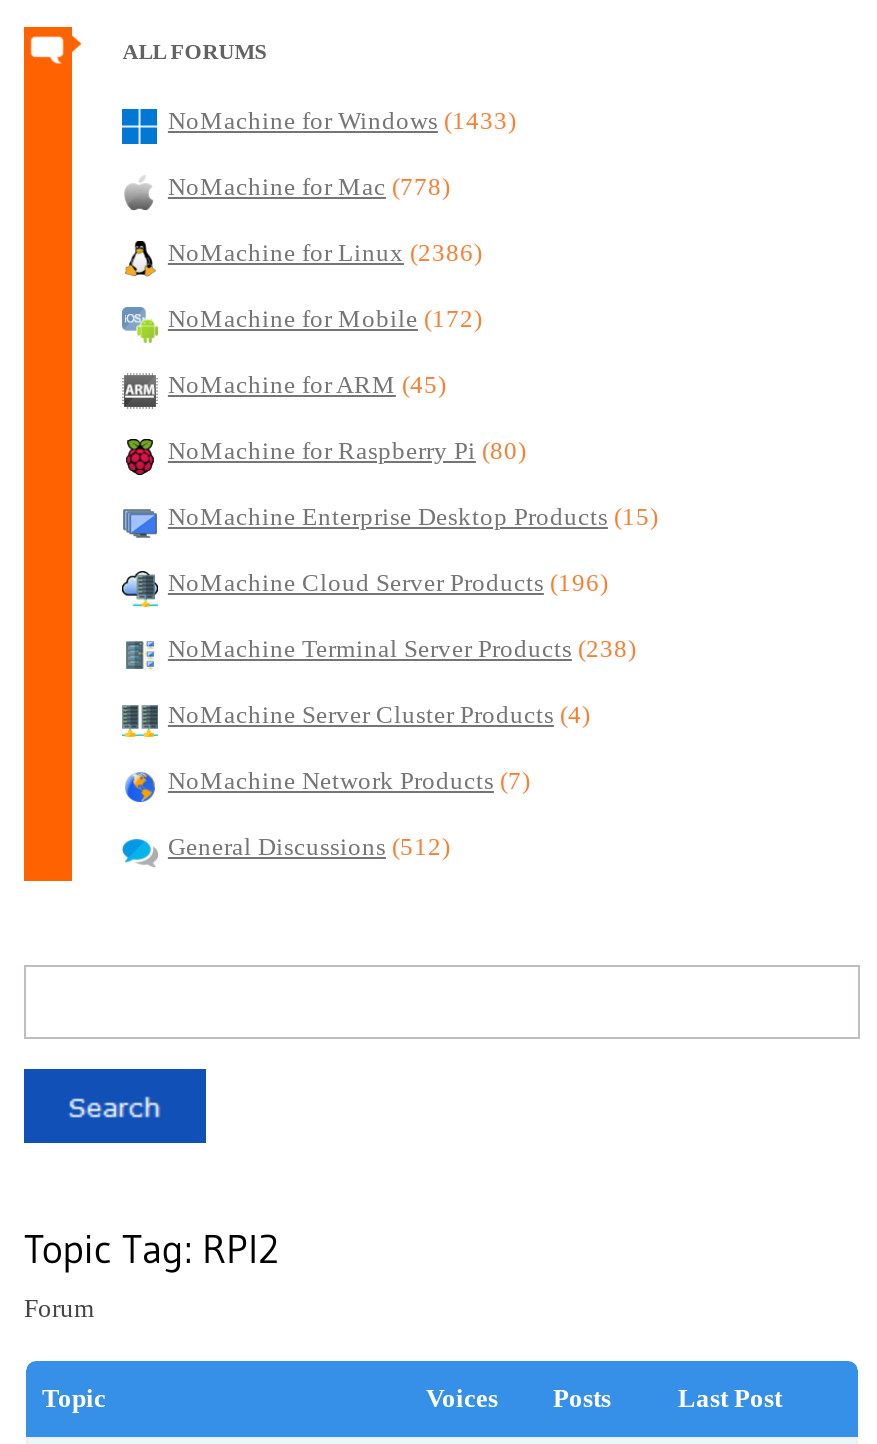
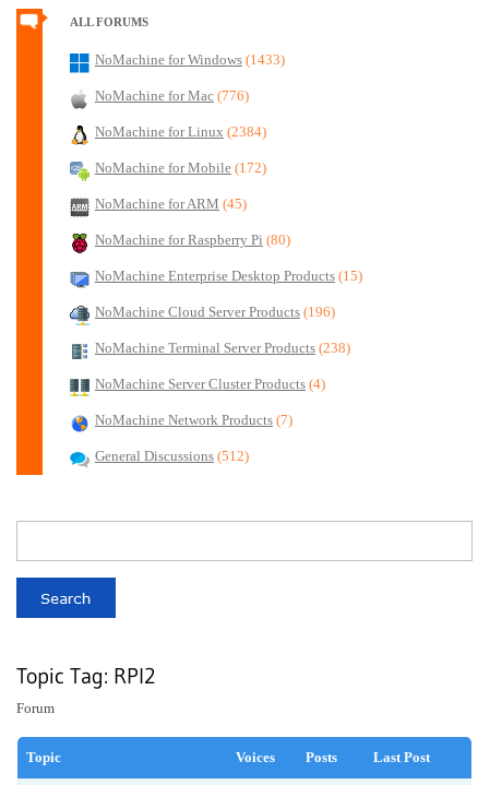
[168,173,450,201] NoMachine for Mac (778) -> [95,88,249,104] NoMachine for Mac (776)
[168,239,482,267] NoMachine for Linux (2386) -> [95,124,266,140] NoMachine for Linux (2384)

